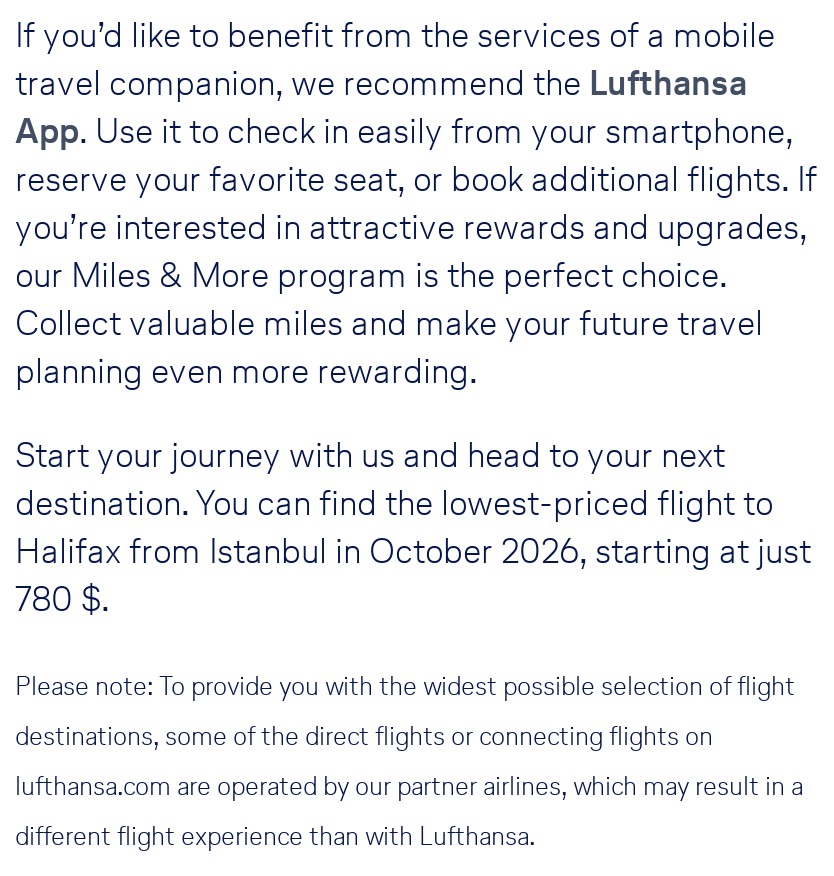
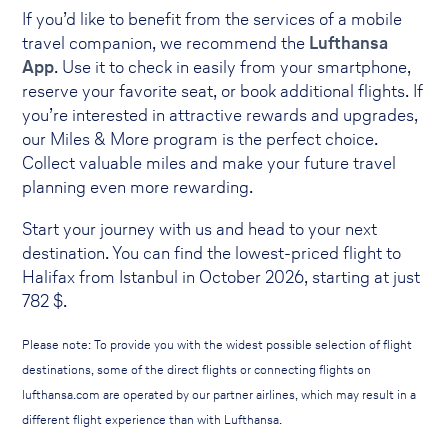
[15,573,109,623] 780 $. -> [22,288,67,313] 782 $.

